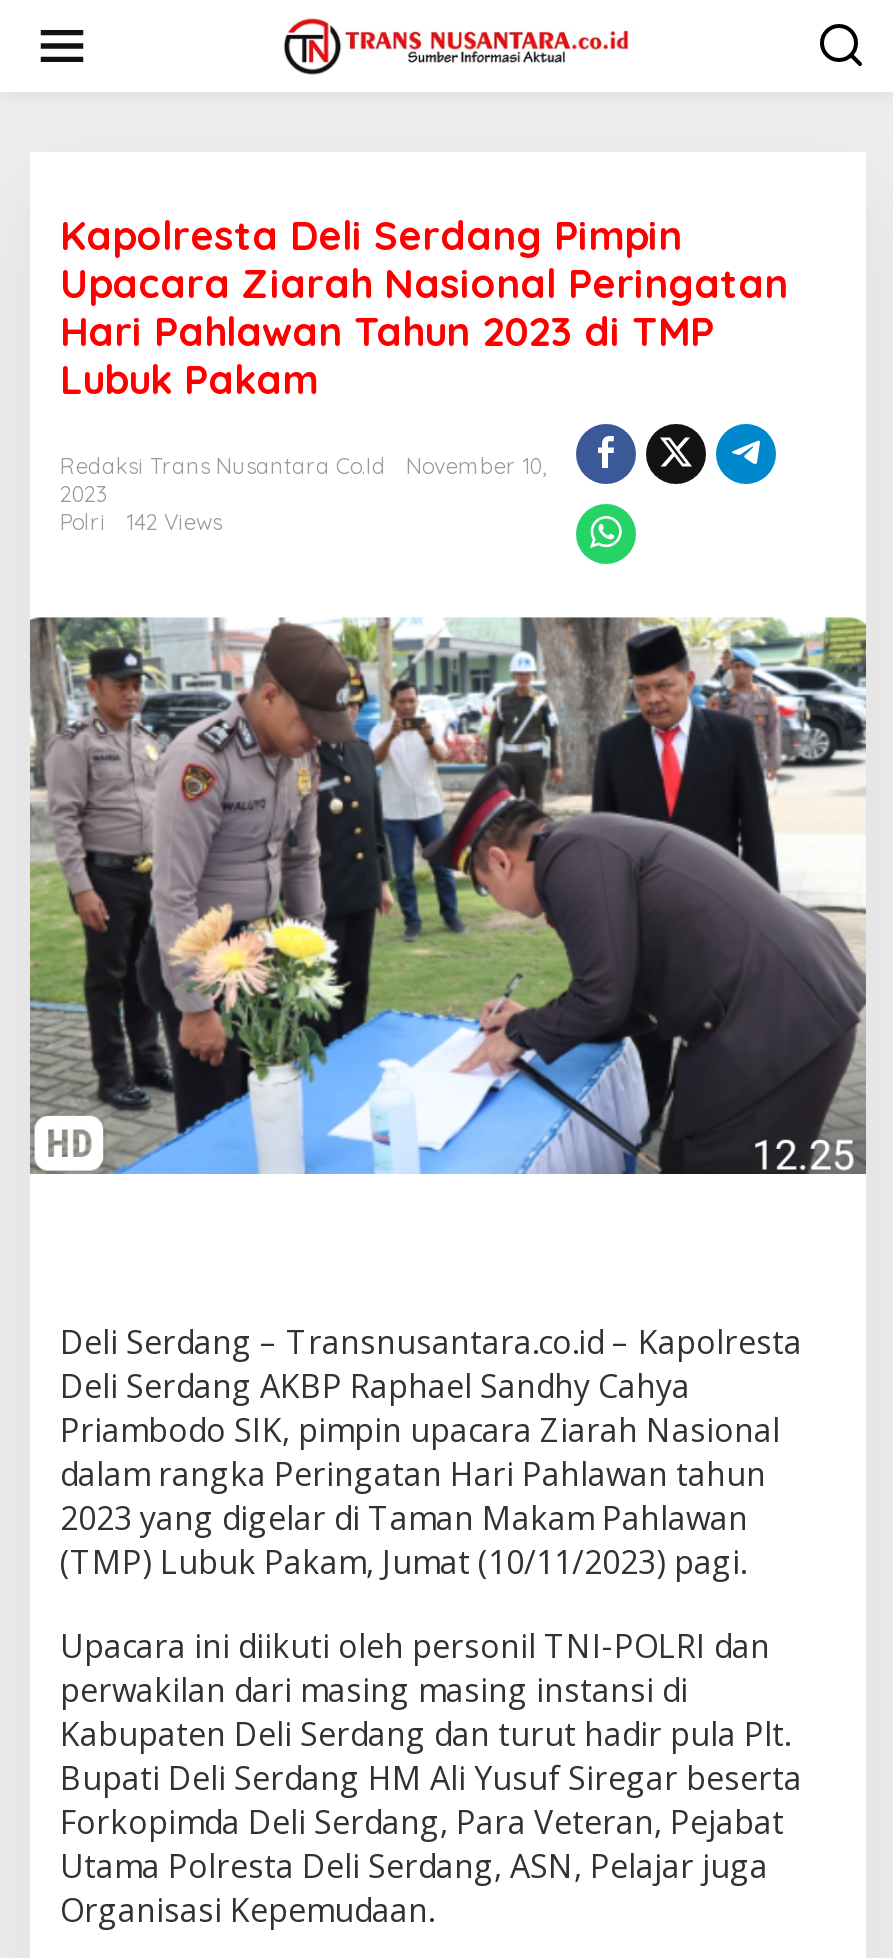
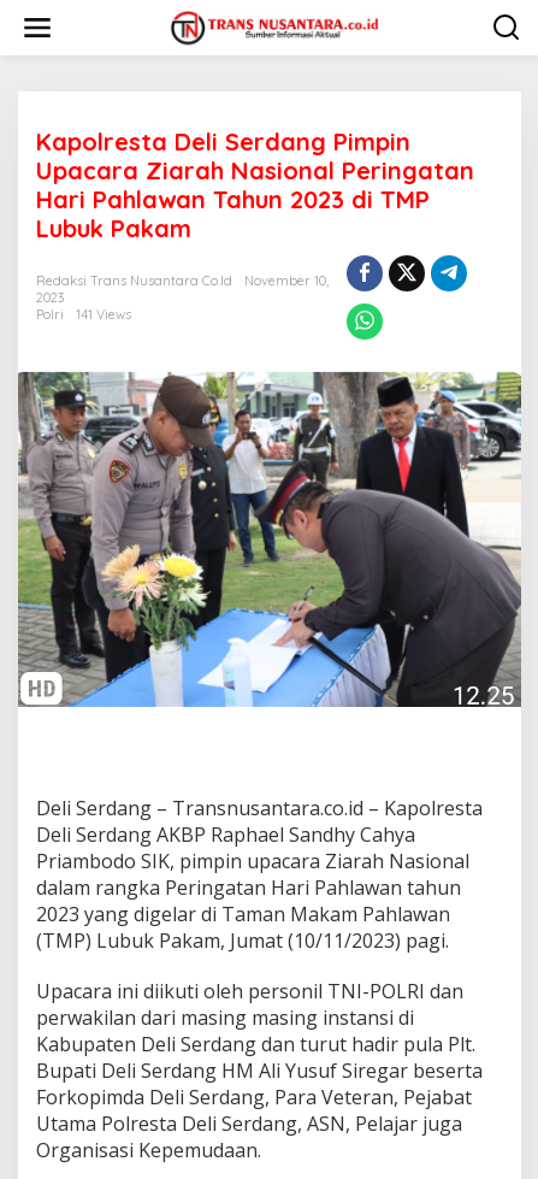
[60,508,222,536] Polri 142 Views -> [36,306,131,323] Polri 141 Views

